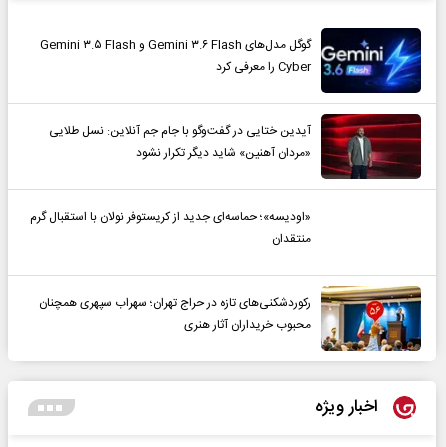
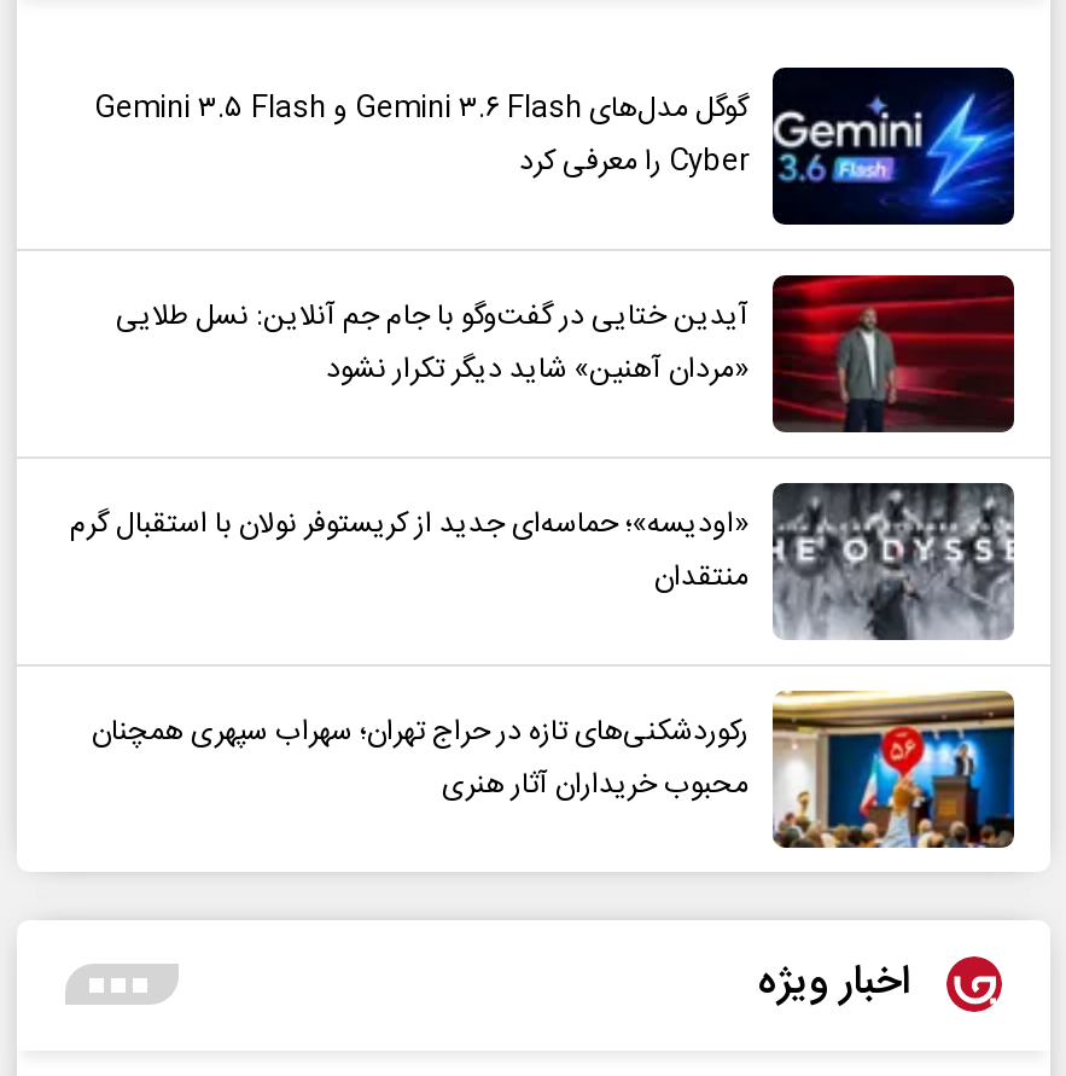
none -> [770,481,1017,642] [image]

